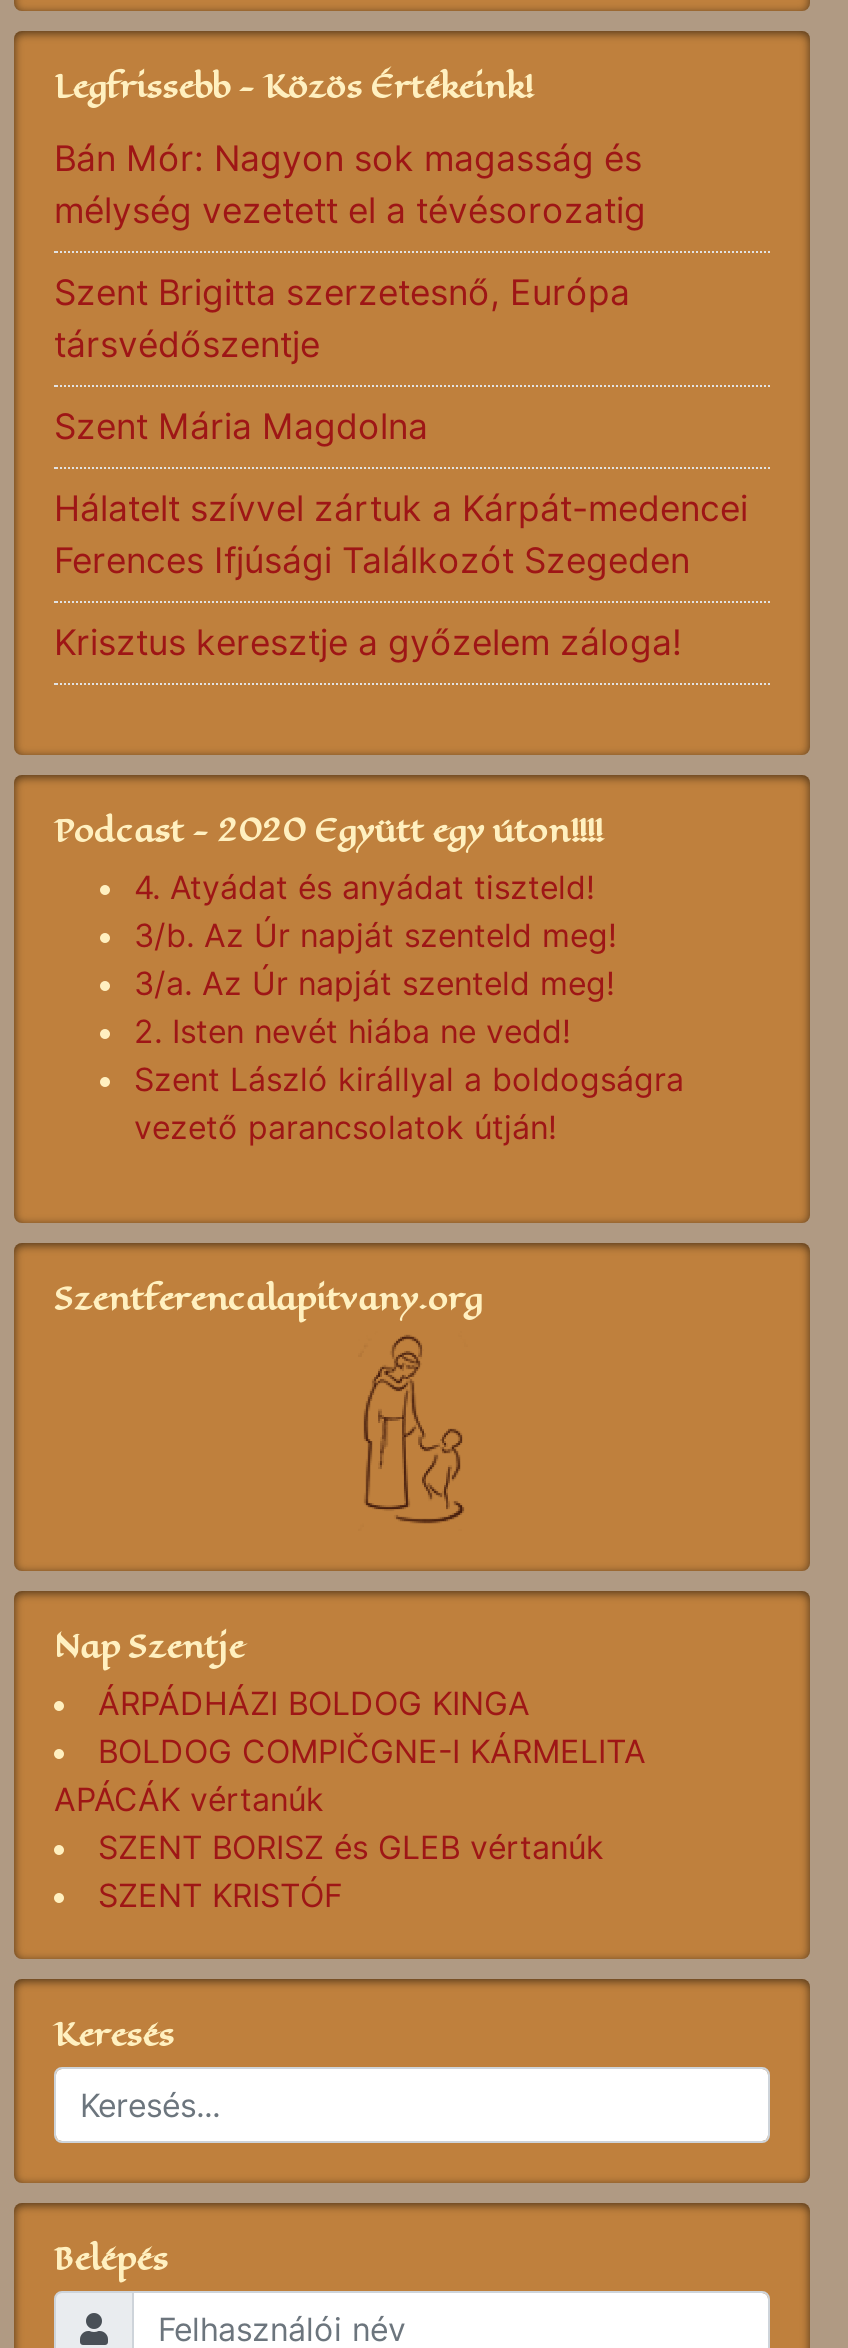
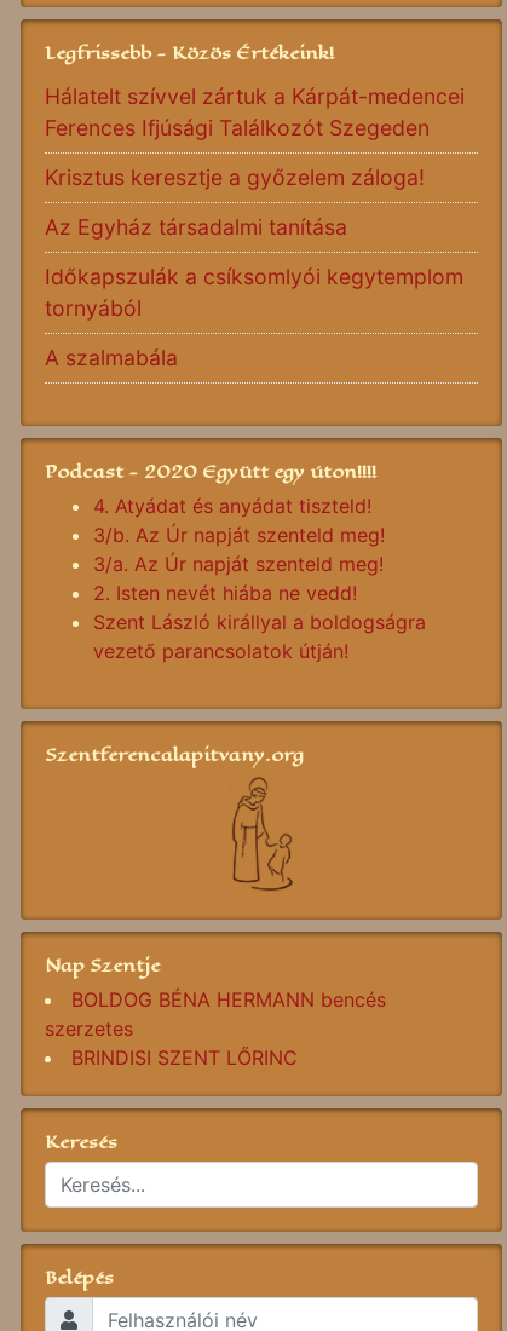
[54,137,646,447] Bán Mór: Nagyon sok magasság és | mélység vezetett el a tévésorozatig | Szent Brigitta szerzetesnő, Európa | társvédőszentje | Szent Mária Magdolna -> none
moved [54,487,748,663] -> [45,83,465,190]: Hálatelt szívvel zártuk a Kárpát-medencei | Ferences Ifjúsági Találkozót Szegeden | Krisztus keresztje a győzelem záloga!
none -> [45,214,463,370] Az Egyház társadalmi tanítása | Időkapszulák a csíksomlyói kegytemplom | tornyából | A szalmabála
[54,1683,646,1915] ÁRPÁDHÁZI BOLDOG KINGA | BOLDOG COMPIČGNE-I KÁRMELITA | APÁCÁK vértanúk | SZENT BORISZ és GLEB vértanúk | SZENT KRISTÓF -> [45,987,386,1070] BOLDOG BÉNA HERMANN bencés | szerzetes | BRINDISI SZENT LŐRINC

